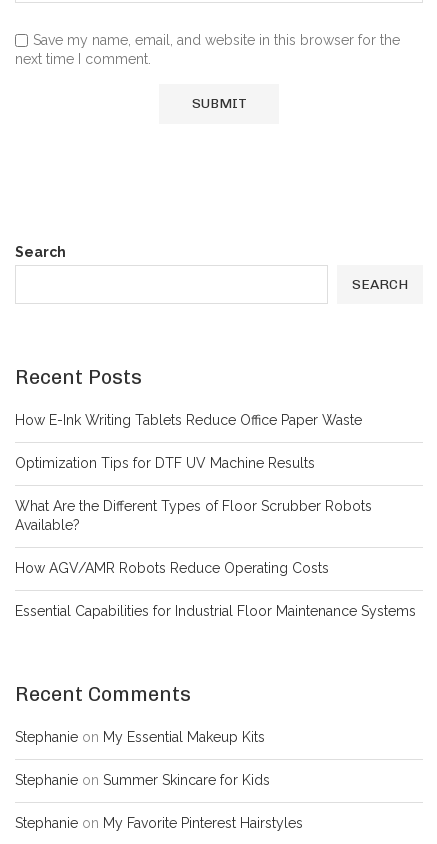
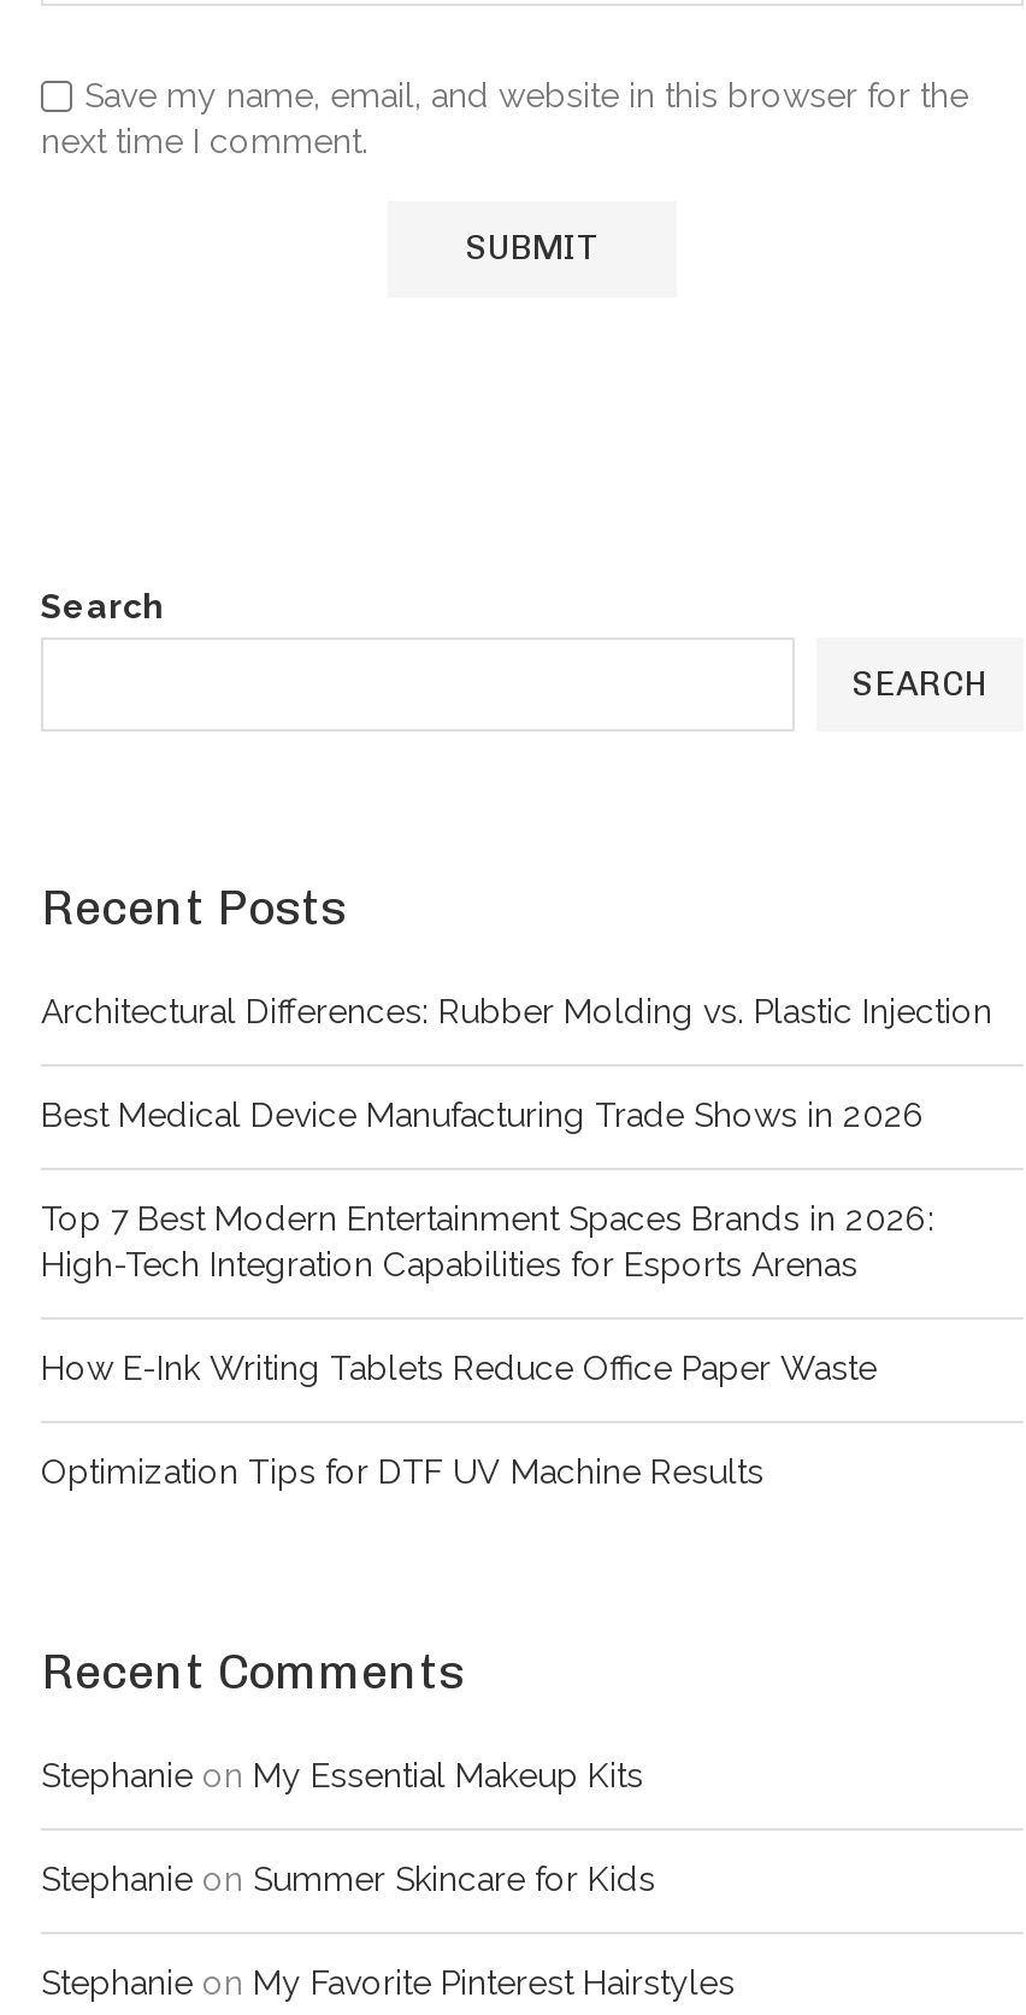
none -> [41,993,992,1285] Architectural Differences: Rubber Molding vs. Plastic Injection | Best Medical Device Manufacturing Trade Shows in 2026 | Top 7 Best Modern Entertainment Spaces Brands in 2026: | High-Tech Integration Capabilities for Esports Arenas
moved [15,412,362,471] -> [41,1350,877,1492]: How E-Ink Writing Tablets Reduce Office Paper Waste | Optimization Tips for DTF UV Machine Results
[15,498,416,619] What Are the Different Types of Floor Scrubber Robots | Available? | How AGV/AMR Robots Reduce Operating Costs | Essential Capabilities for Industrial Floor Maintenance Systems -> none

